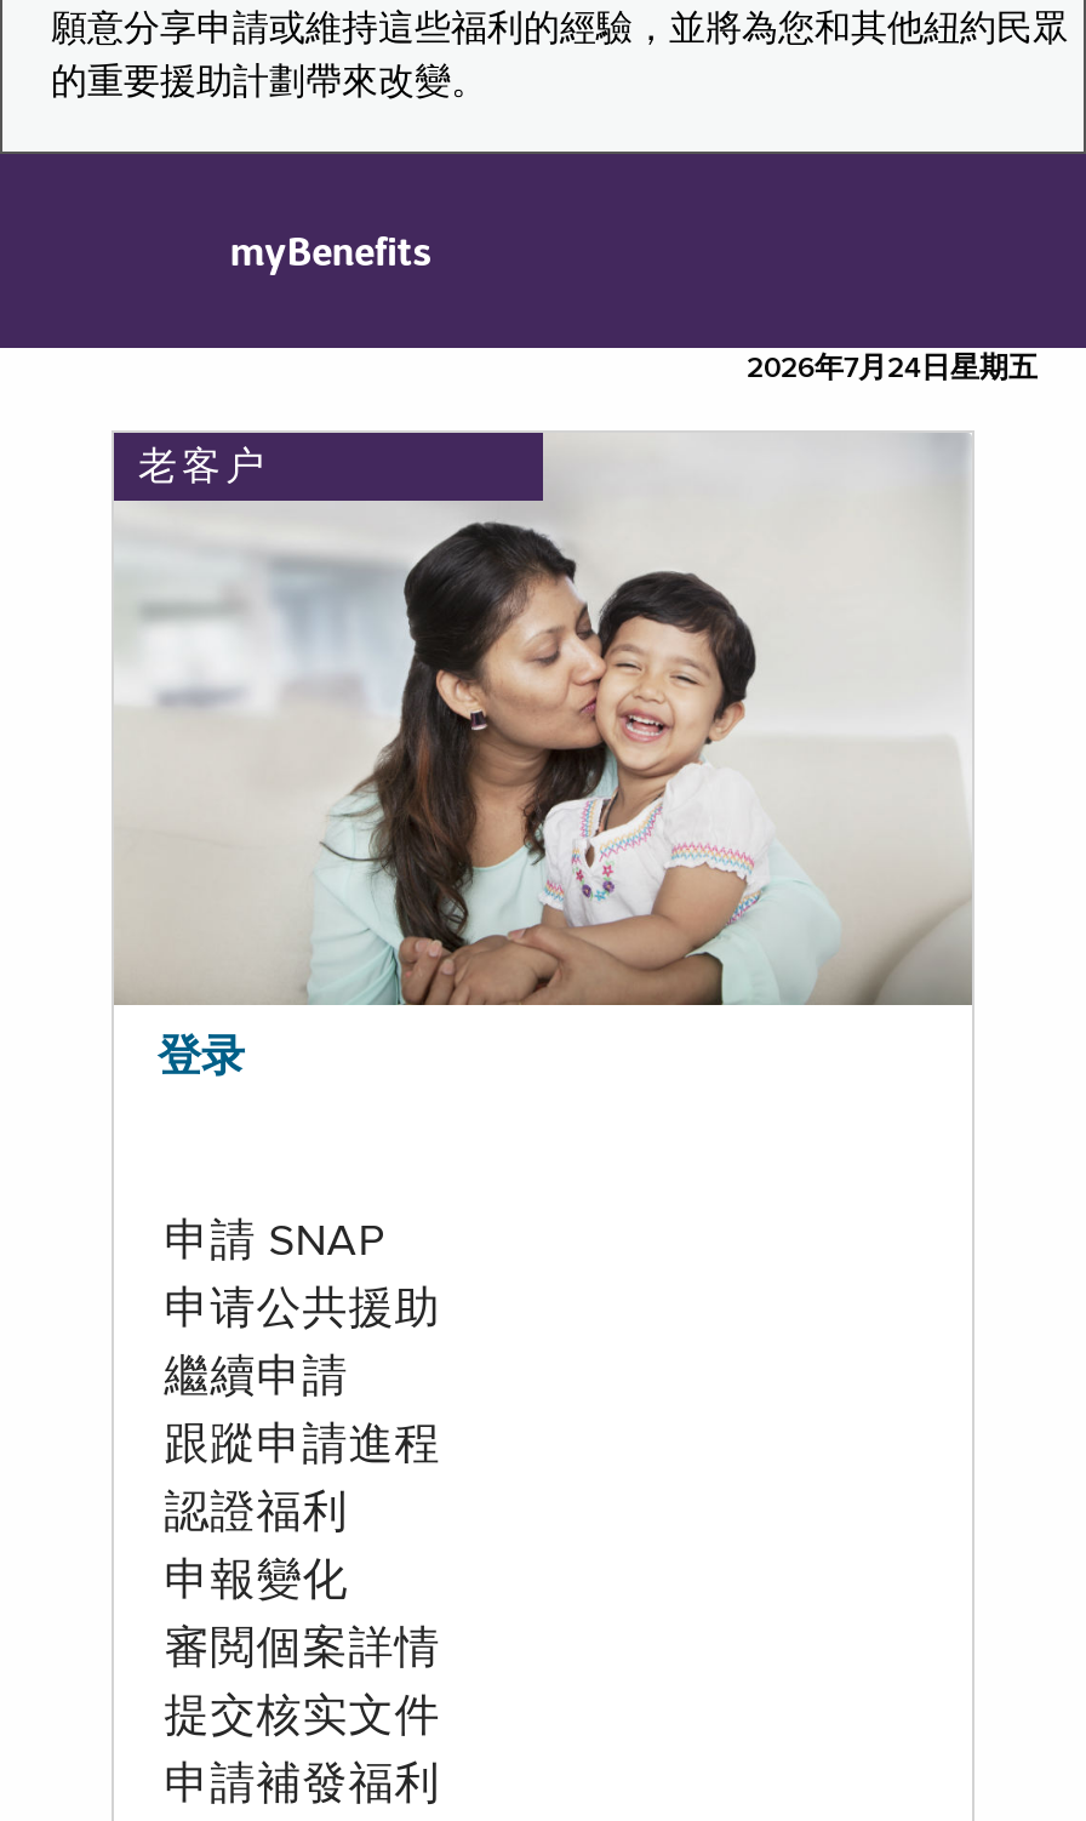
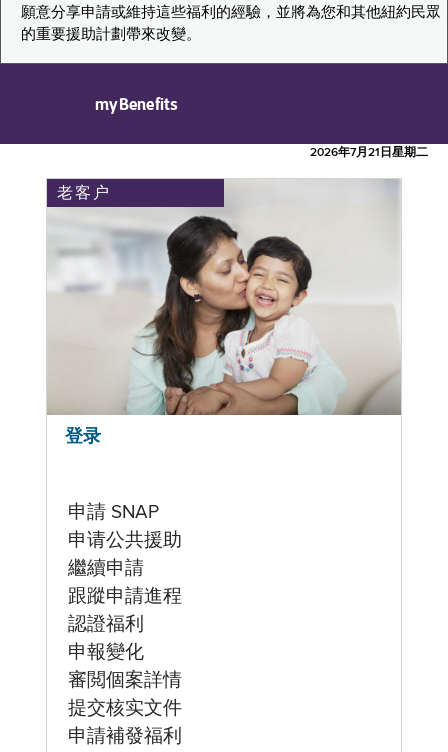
[747,355,1038,385] 2026年7月24日星期五 -> [310,147,428,159] 2026年7月21日星期二

